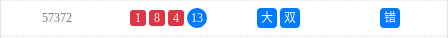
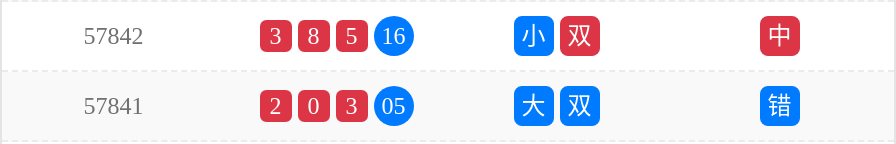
[42,11,72,25] 57372 -> [84,22,144,50] 57842
[135,11,141,25] 1 -> [270,22,282,50] 3
[173,11,203,25] 4 | 13 -> [84,22,792,120] 5 | 16 | 小 | 双 | 中 | 57841 | 2 | 0 | 3 | 05

